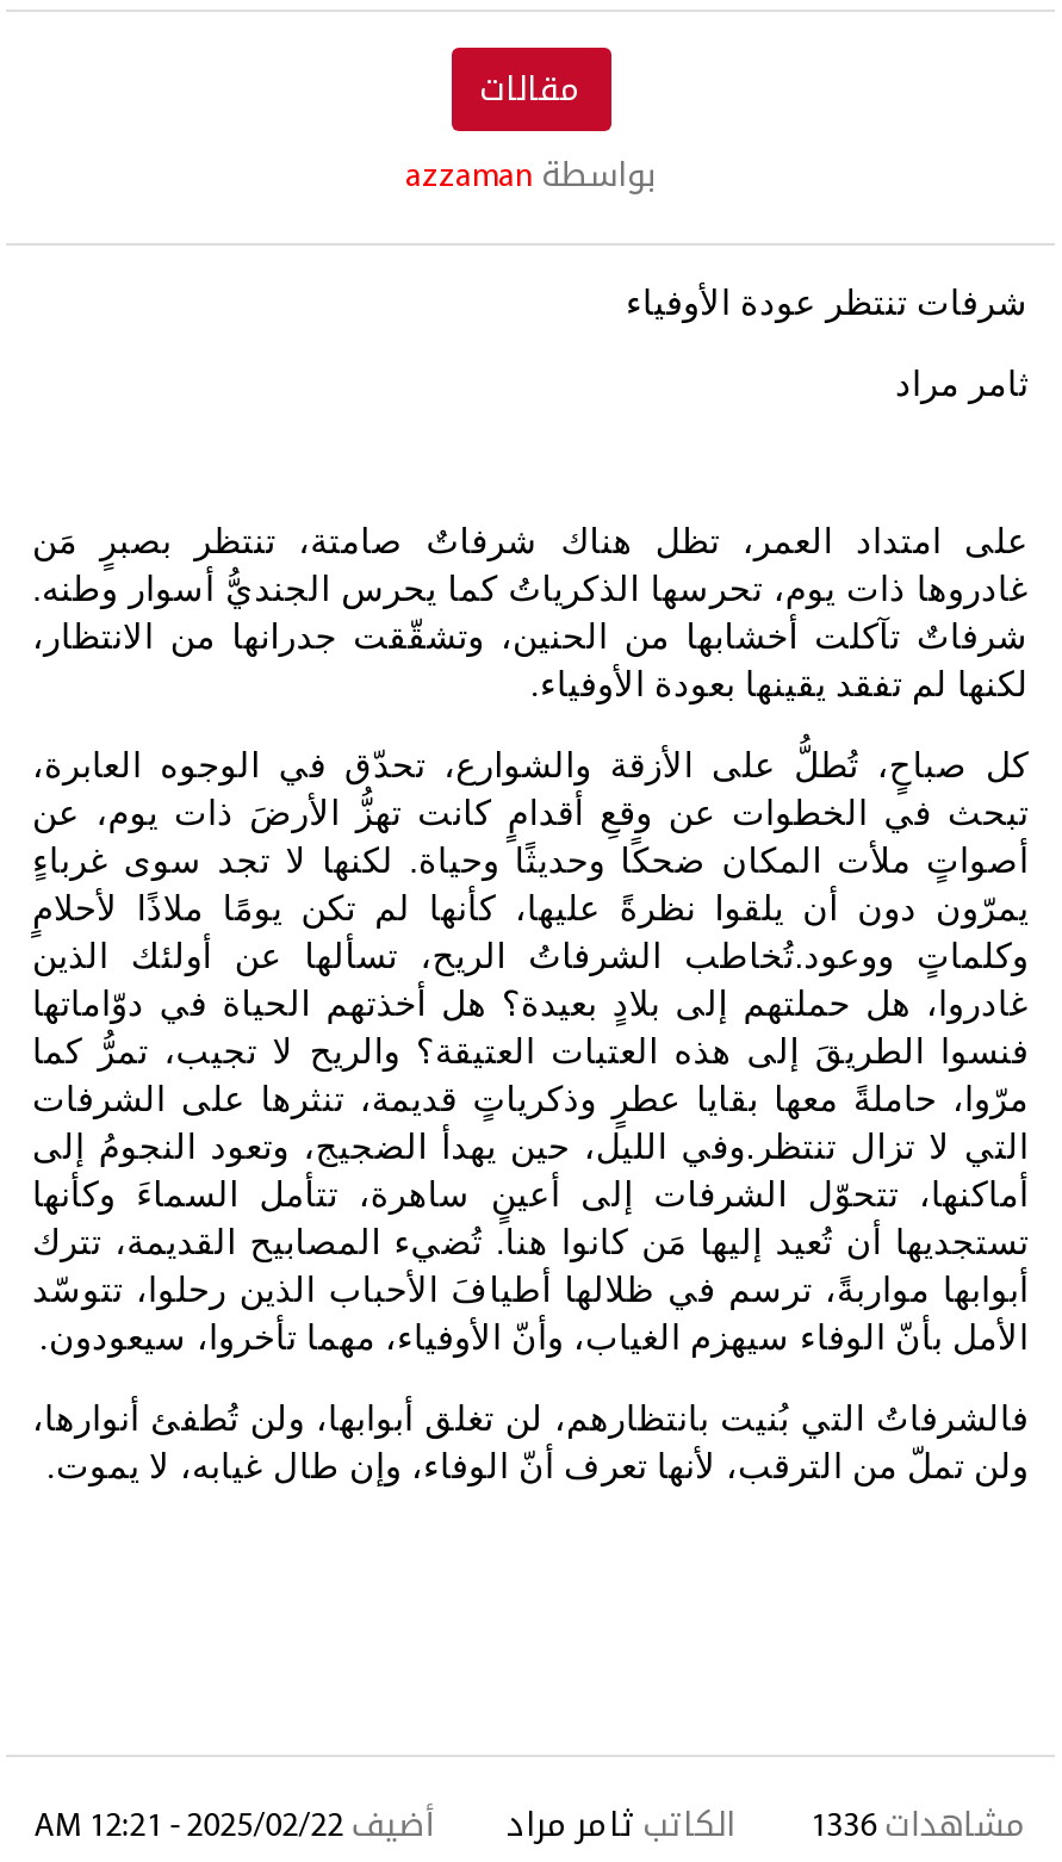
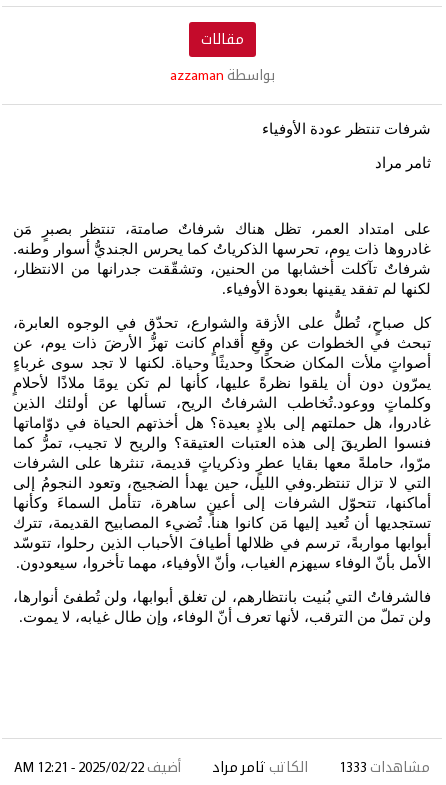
[810,1810,1027,1846] مشاهدات 1336 -> [339,761,430,776] مشاهدات 1333

